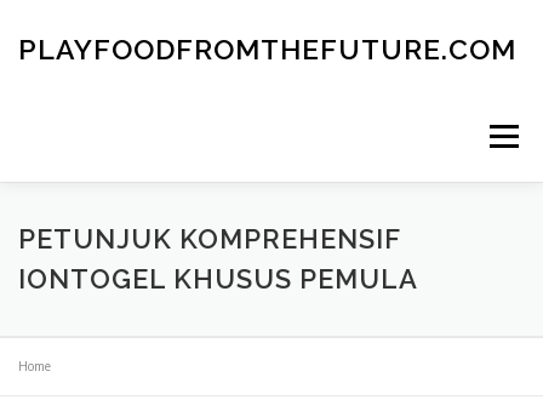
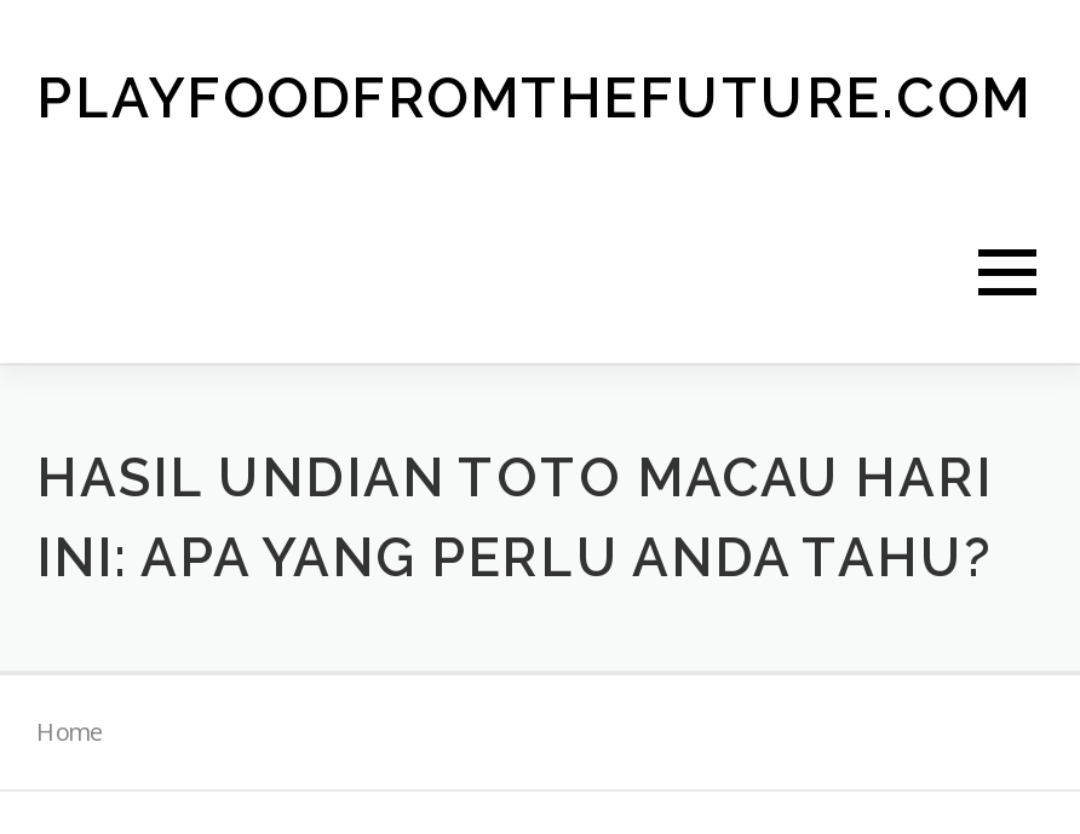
[18,223,418,295] PETUNJUK KOMPREHENSIF | IONTOGEL KHUSUS PEMULA -> [36,445,993,588] HASIL UNDIAN TOTO MACAU HARI | INI: APA YANG PERLU ANDA TAHU?

